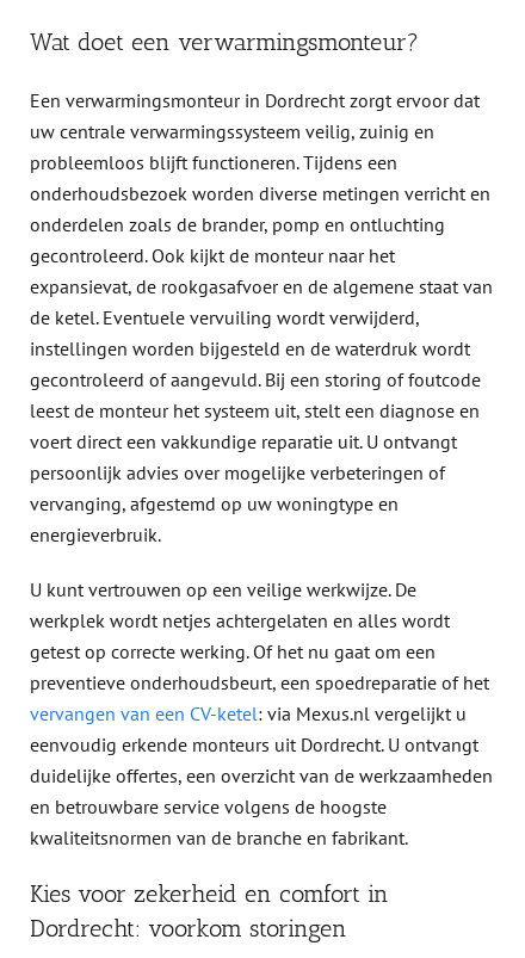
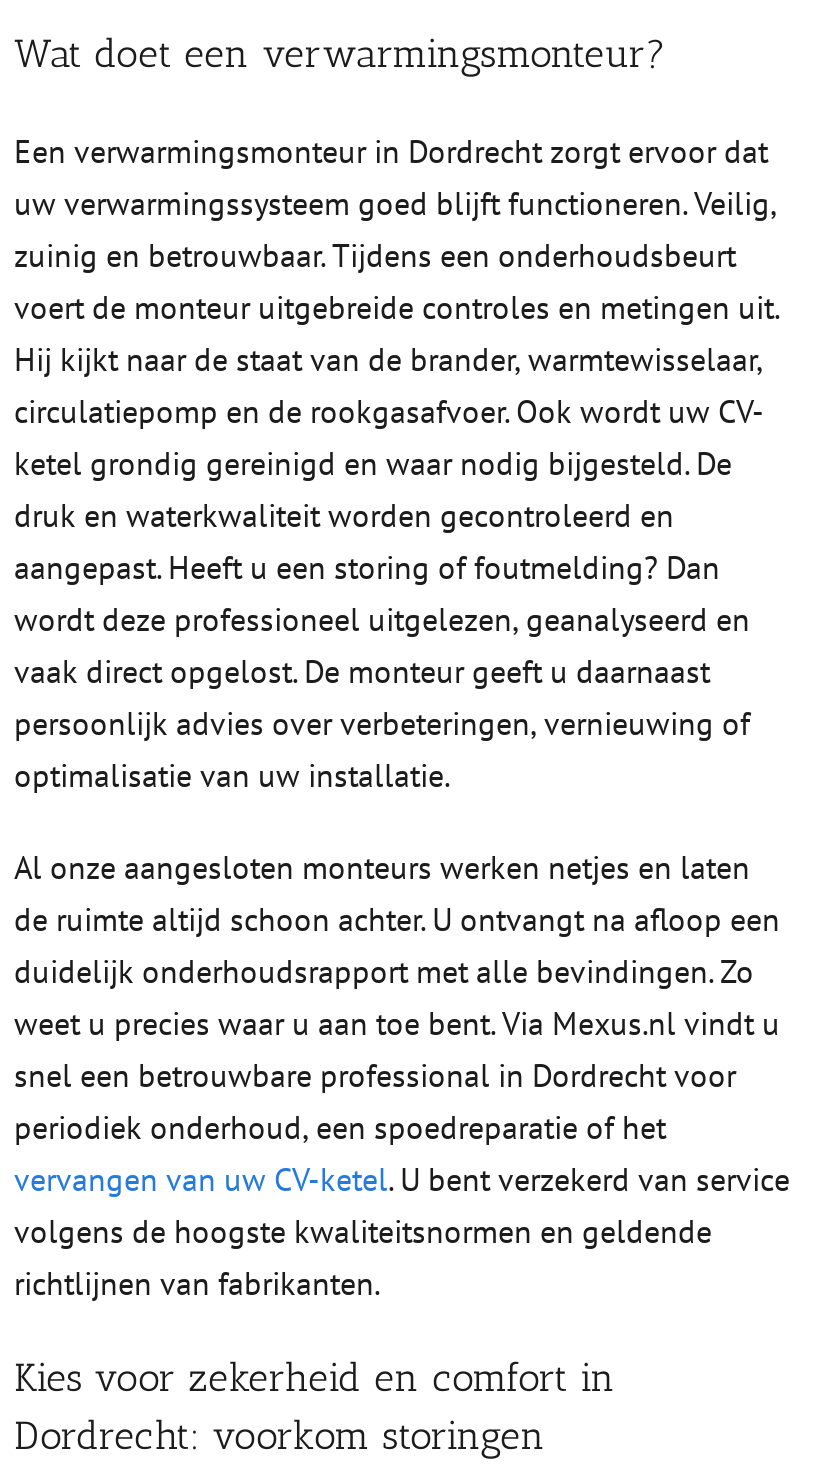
[30,120,493,547] uw centrale verwarmingssysteem veilig, zuinig en | probleemloos blijft functioneren. Tijdens een | onderhoudsbezoek worden diverse metingen verricht en | onderdelen zoals de brander, pomp en ontluchting | gecontroleerd. Ook kijkt de monteur naar het | expansievat, de rookgasafvoer en de algemene staat van | de ketel. Eventuele vervuiling wordt verwijderd, | instellingen worden bijgesteld en de waterdruk wordt | gecontroleerd of aangevuld. Bij een storing of foutcode | leest de monteur het systeem uit, stelt een diagnose en | voert direct een vakkundige reparatie uit. U ontvangt | persoonlijk advies over mogelijke verbeteringen of | vervanging, afgestemd op uw woningtype en | energieverbruik. -> [14,184,778,796] uw verwarmingssysteem goed blijft functioneren. Veilig, | zuinig en betrouwbaar. Tijdens een onderhoudsbeurt | voert de monteur uitgebreide controles en metingen uit. | Hij kijkt naar de staat van de brander, warmtewisselaar, | circulatiepomp en de rookgasafvoer. Ook wordt uw CV- | ketel grondig gereinigd en waar nodig bijgesteld. De | druk en waterkwaliteit worden gecontroleerd en | aangepast. Heeft u een storing of foutmelding? Dan | wordt deze professioneel uitgelezen, geanalyseerd en | vaak direct opgelost. De monteur geeft u daarnaast | persoonlijk advies over verbeteringen, vernieuwing of | optimalisatie van uw installatie.
[30,578,493,850] U kunt vertrouwen op een veilige werkwijze. De | werkplek wordt netjes achtergelaten en alles wordt | getest op correcte werking. Of het nu gaat om een | preventieve onderhoudsbeurt, een spoedreparatie of het | vervangen van een CV-ketel: via Mexus.nl vergelijkt u | eenvoudig erkende monteurs uit Dordrecht. U ontvangt | duidelijke offertes, een overzicht van de werkzaamheden | en betrouwbare service volgens de hoogste | kwaliteitsnormen van de branche en fabrikant. -> [14,848,790,1304] Al onze aangesloten monteurs werken netjes en laten | de ruimte altijd schoon achter. U ontvangt na afloop een | duidelijk onderhoudsrapport met alle bevindingen. Zo | weet u precies waar u aan toe bent. Via Mexus.nl vindt u | snel een betrouwbare professional in Dordrecht voor | periodiek onderhoud, een spoedreparatie of het | vervangen van uw CV-ketel. U bent verzekerd van service | volgens de hoogste kwaliteitsnormen en geldende | richtlijnen van fabrikanten.

